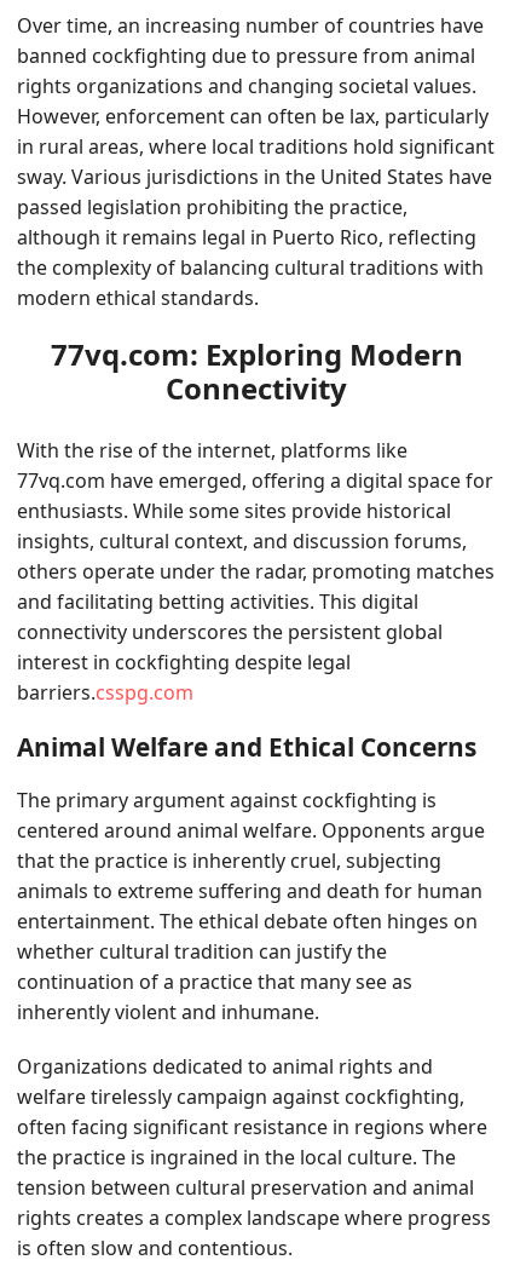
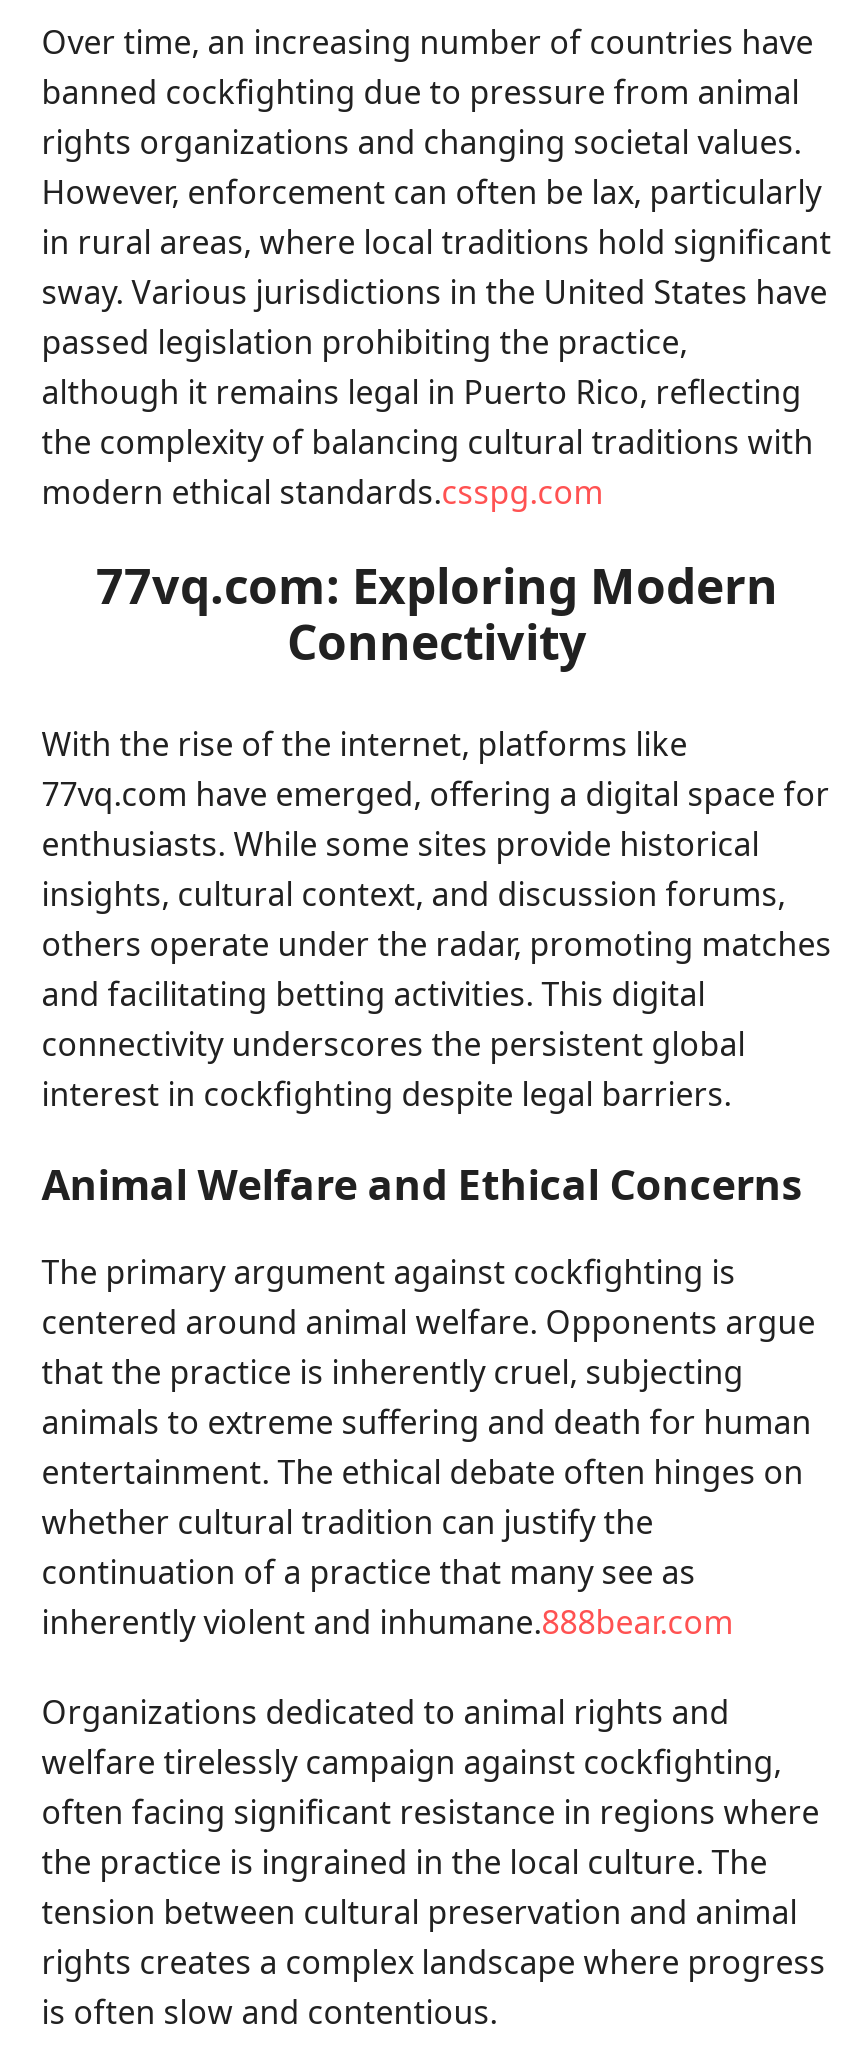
[17,284,259,311] modern ethical standards. -> [41,470,603,514] modern ethical standards.csspg.com
[17,649,351,706] interest in cockfighting despite legal | barriers.csspg.com -> [41,1072,731,1116] interest in cockfighting despite legal barriers.
[17,999,319,1025] inherently violent and inhumane. -> [41,1600,733,1644] inherently violent and inhumane.888bear.com

